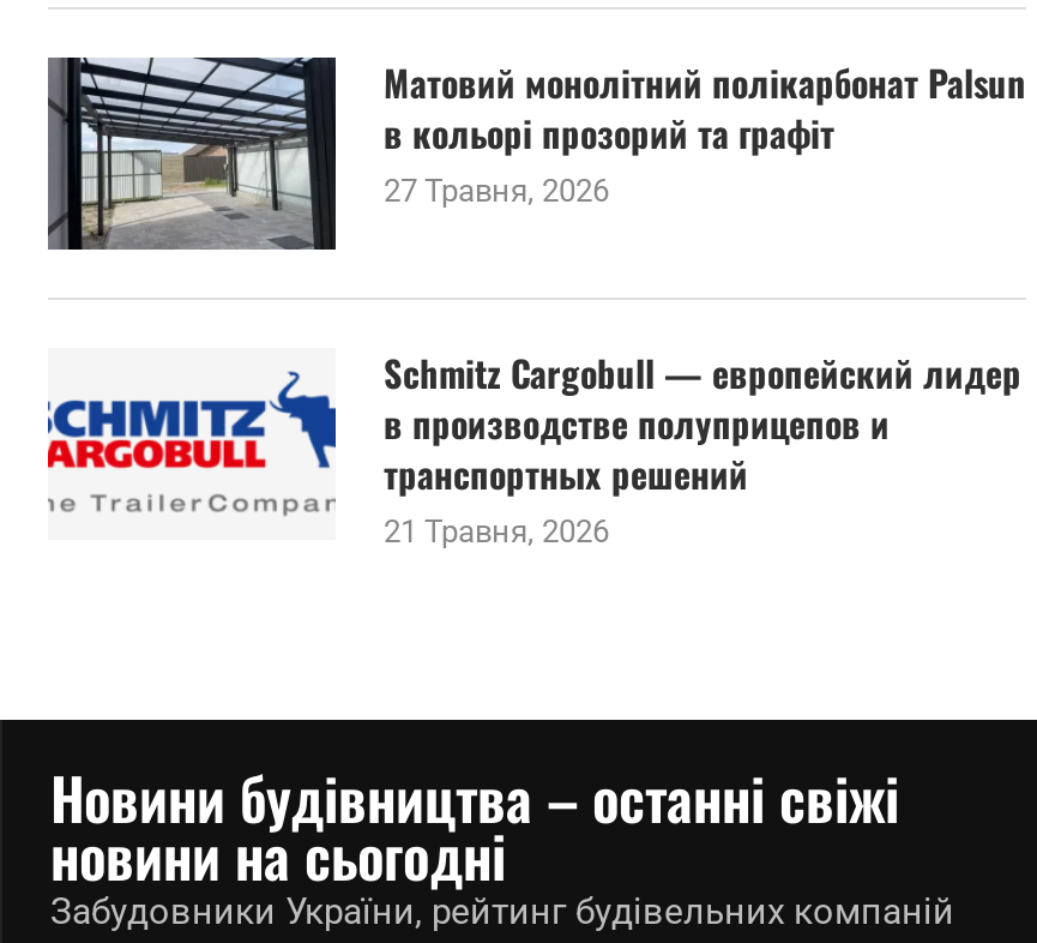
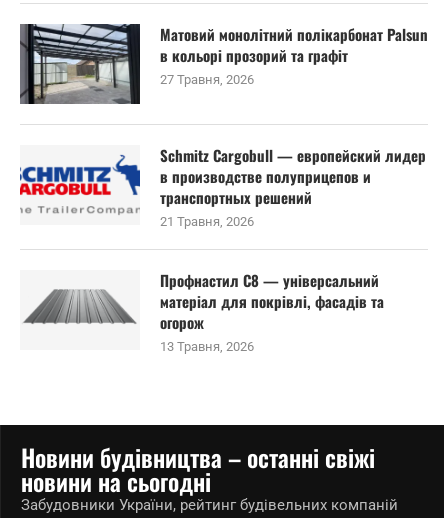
none -> [20,269,384,354] [image] | Профнастил С8 — універсальний | матеріал для покрівлі, фасадів та | огорож | 13 Травня, 2026

